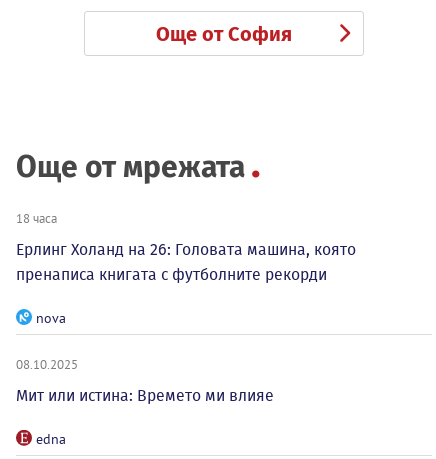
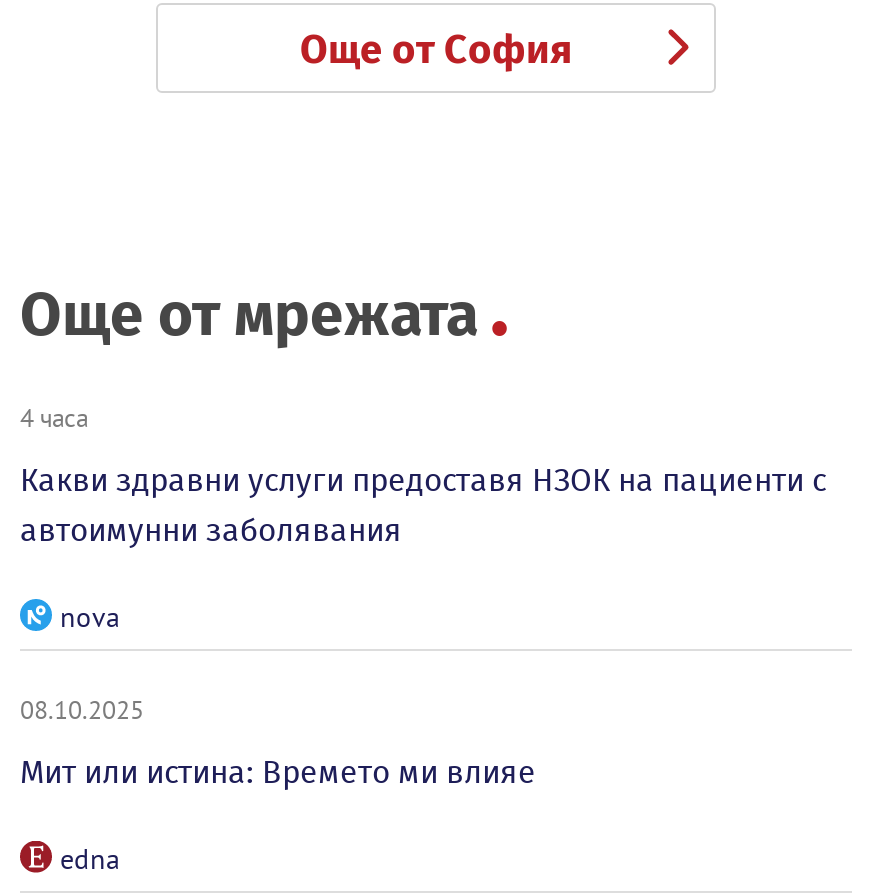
[16,210,57,226] 18 часа -> [20,401,88,433] 4 часа
[16,240,356,284] Ерлинг Холанд на 26: Головата машина, която | пренаписа книгата с футболните рекорди -> [20,461,826,549] Какви здравни услуги предоставя НЗОК на пациенти с | автоимунни заболявания

